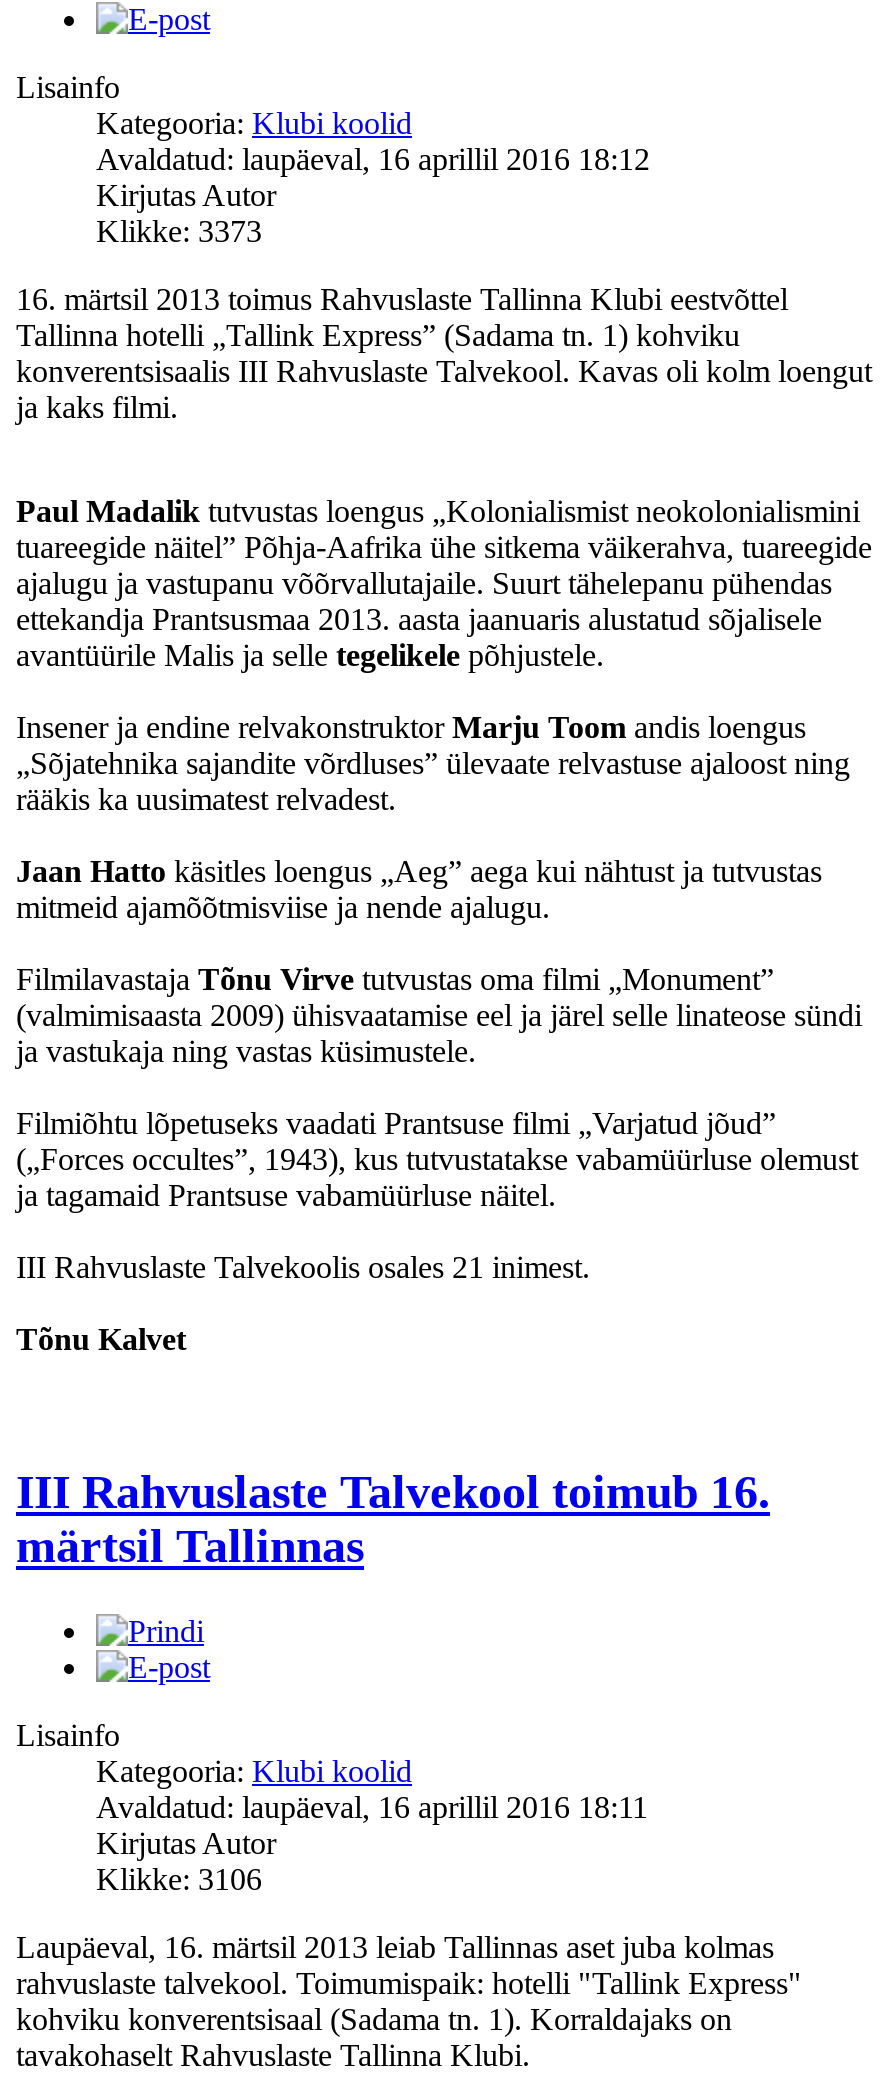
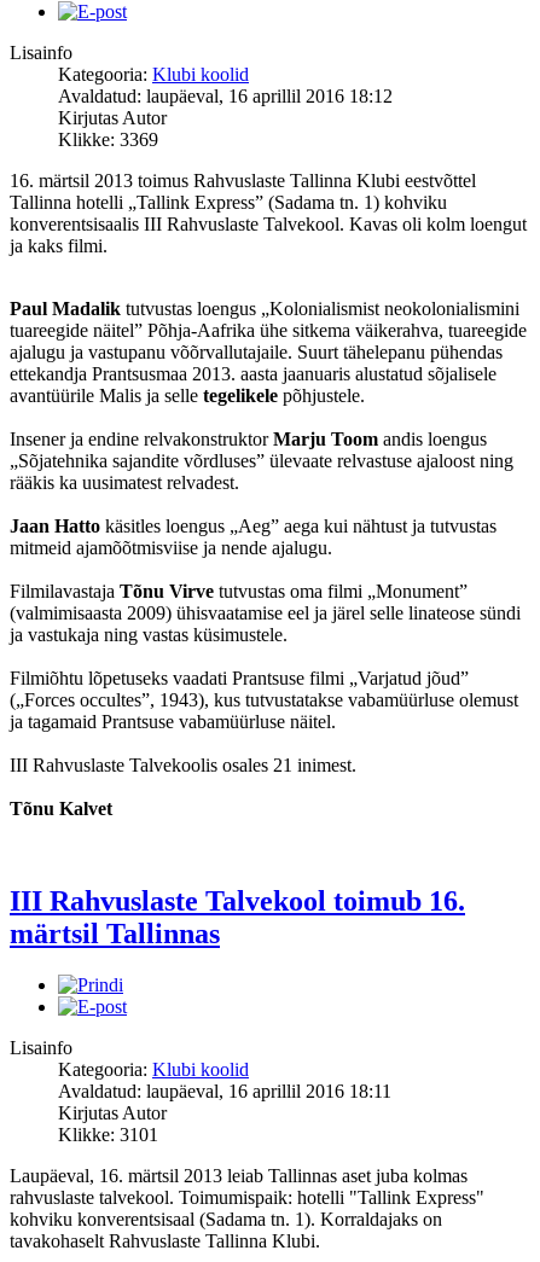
[96,215,262,249] Klikke: 3373 -> [58,130,158,150] Klikke: 3369
[96,1862,262,1896] Klikke: 3106 -> [58,1125,158,1145] Klikke: 3101

